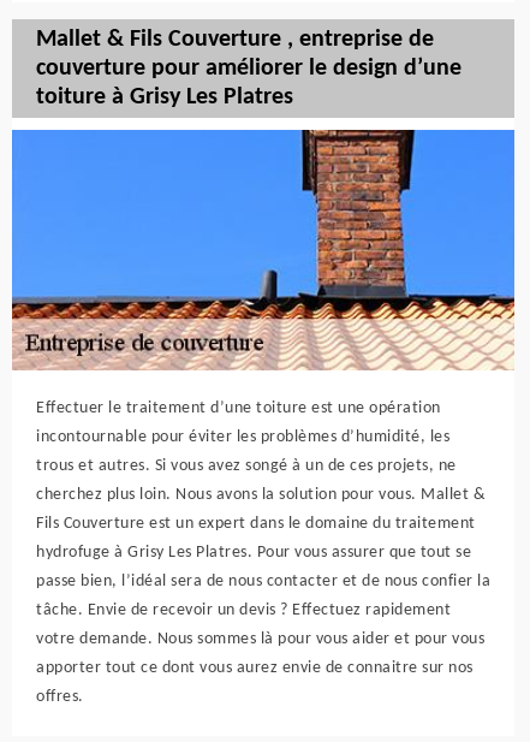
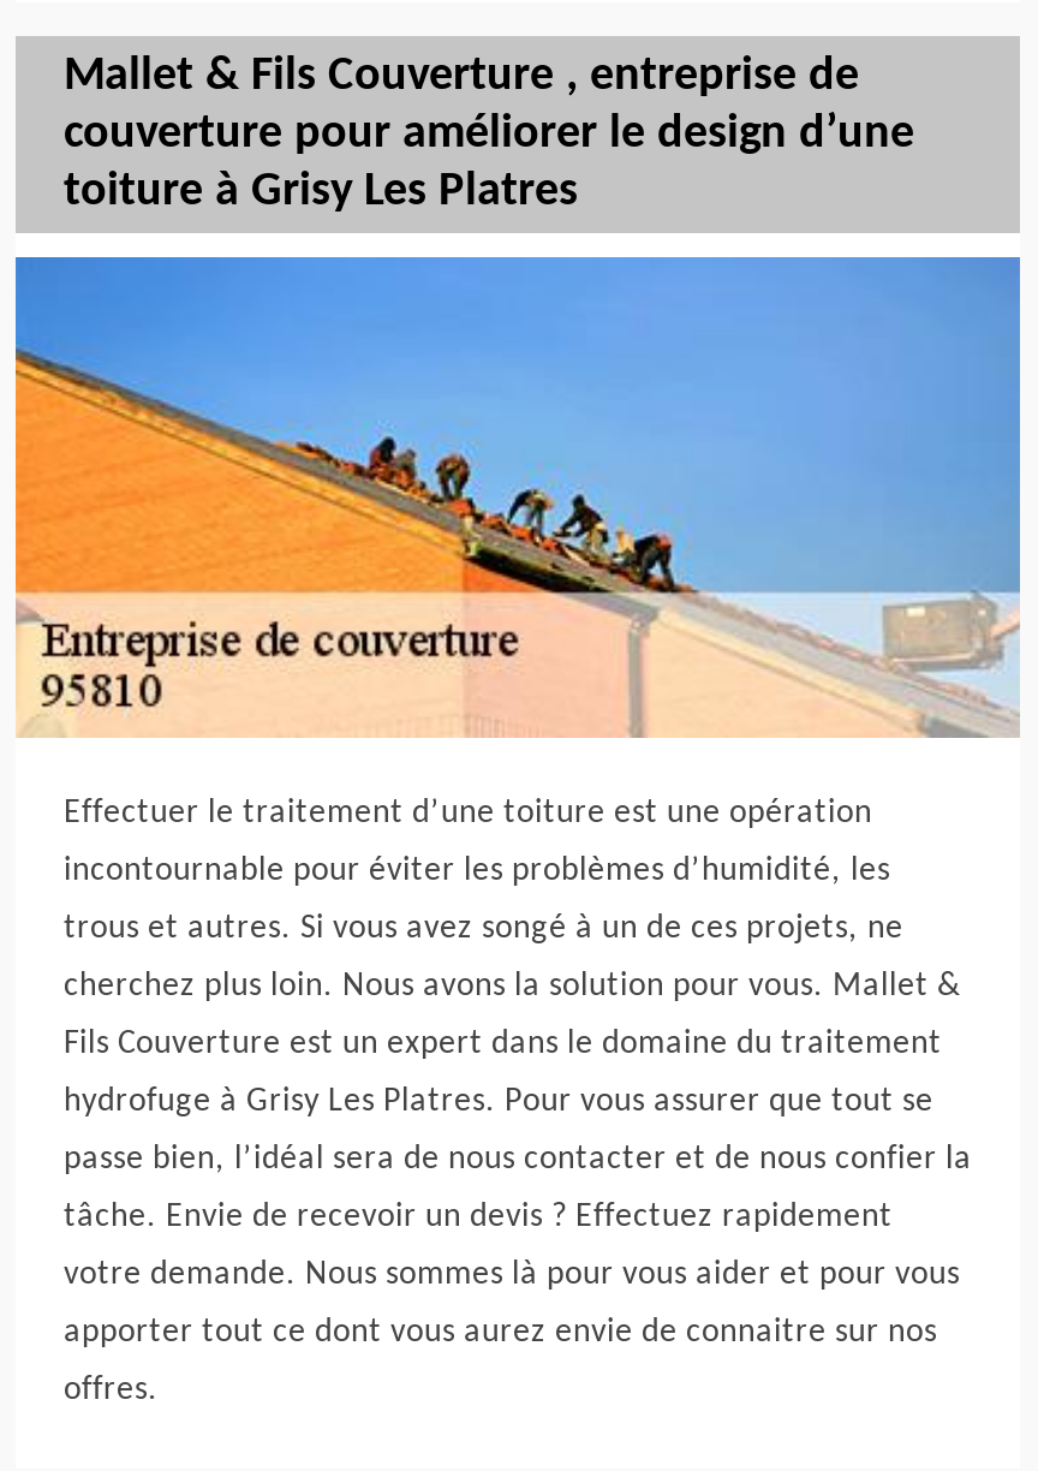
[11,129,516,370] [image] -> [13,255,1020,740] [image]

